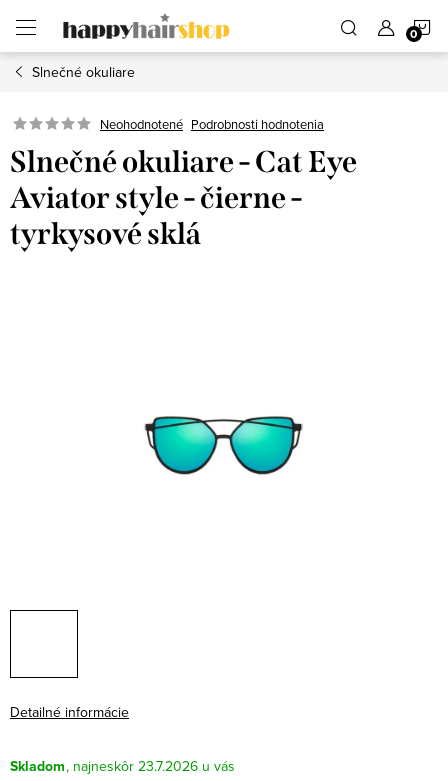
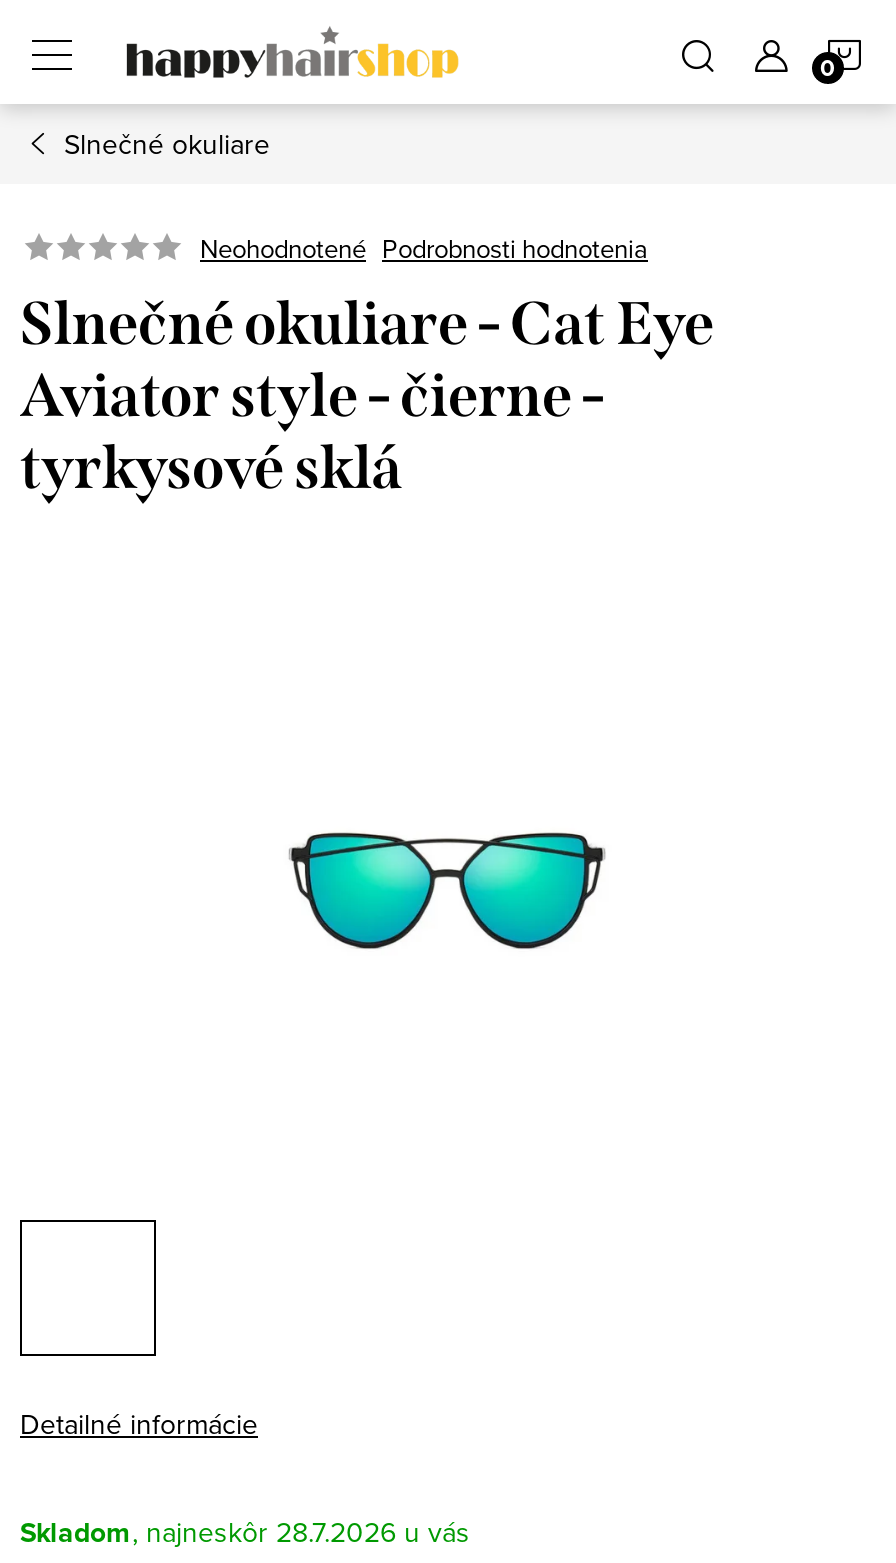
[134,756,202,776] 23.7.2026 -> [268,1512,404,1552] 28.7.2026

